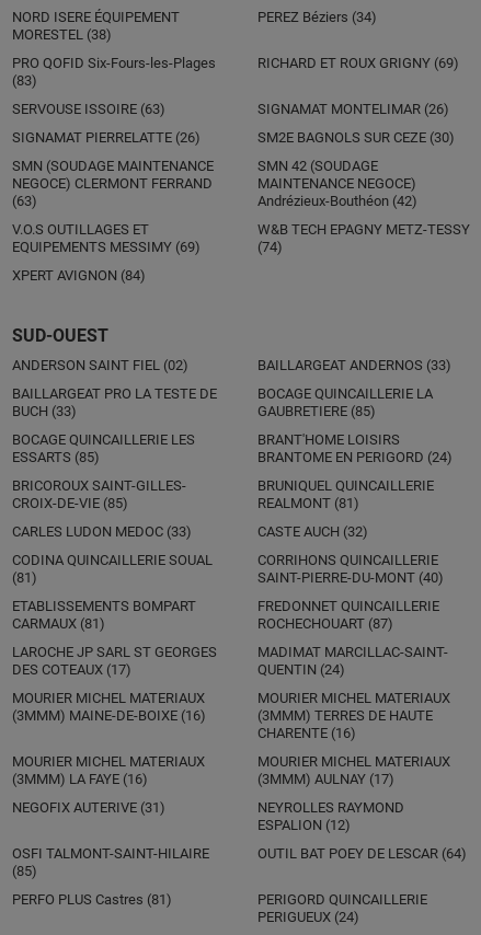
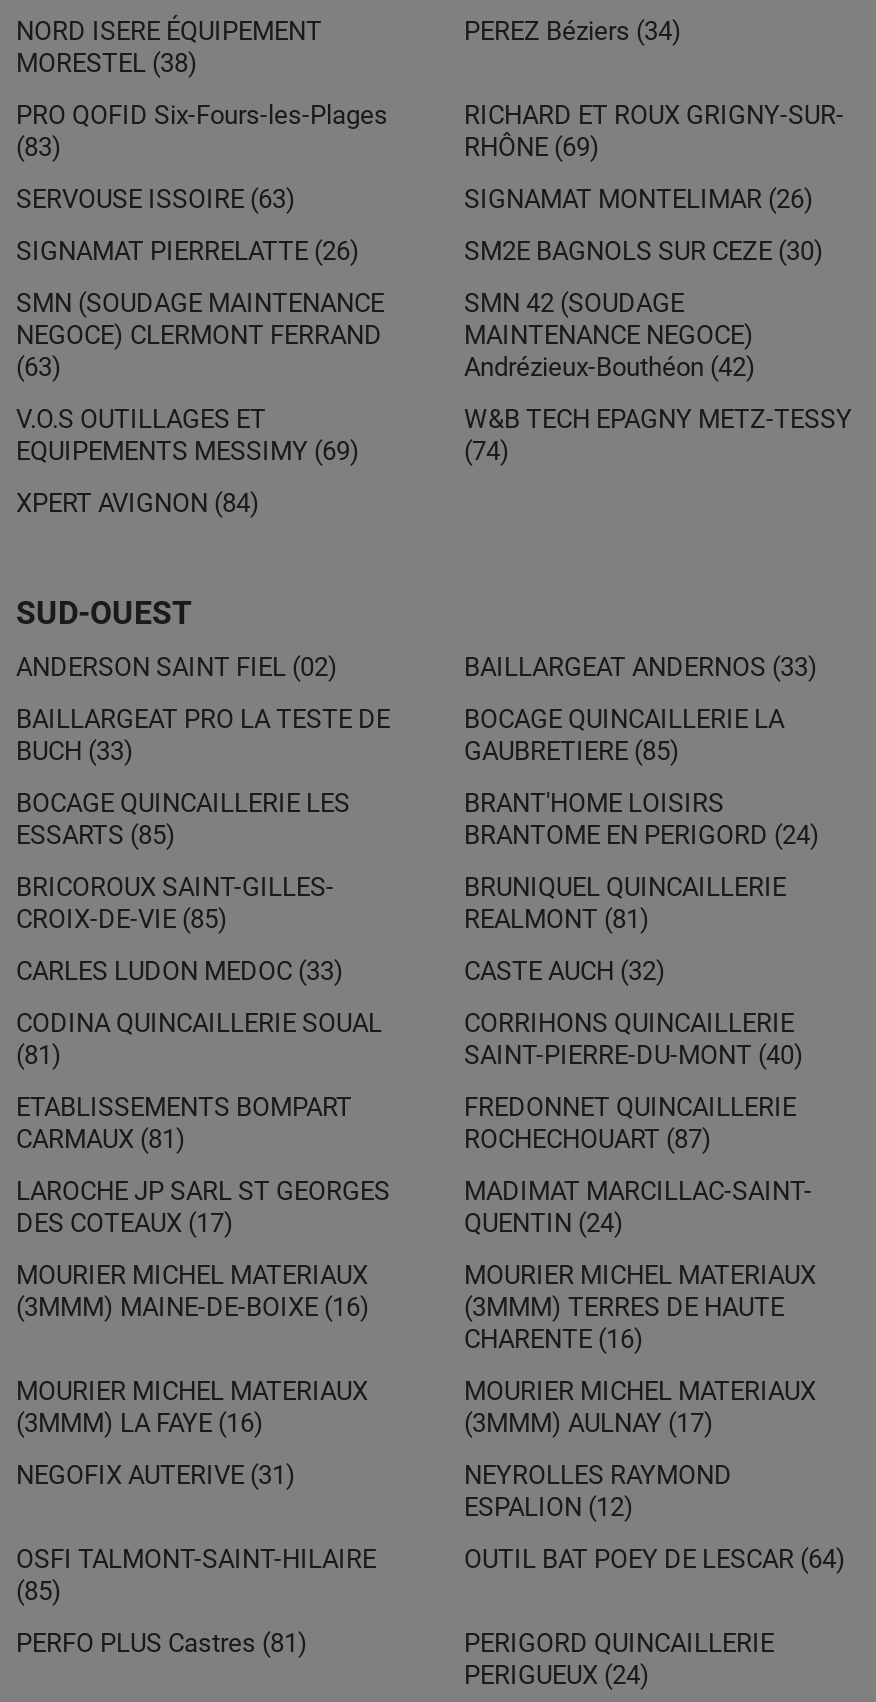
[257,55,459,71] RICHARD ET ROUX GRIGNY (69) -> [464,100,844,162] RICHARD ET ROUX GRIGNY-SUR- | RHÔNE (69)

